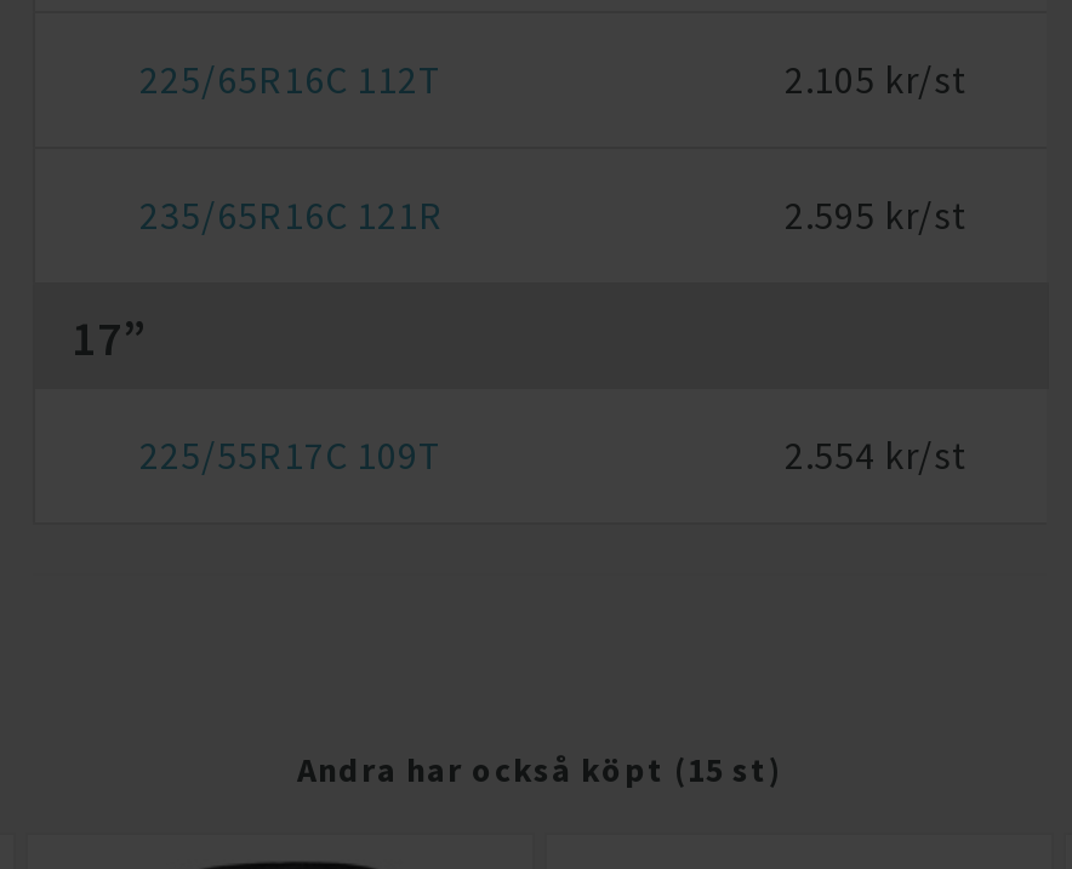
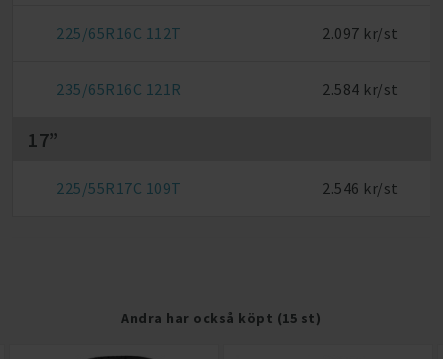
[785,56,970,104] 2.105 kr/st -> [322,23,398,43] 2.097 kr/st
[785,191,970,240] 2.595 kr/st -> [322,79,398,99] 2.584 kr/st
[785,431,970,480] 2.554 kr/st -> [322,178,398,198] 2.546 kr/st

